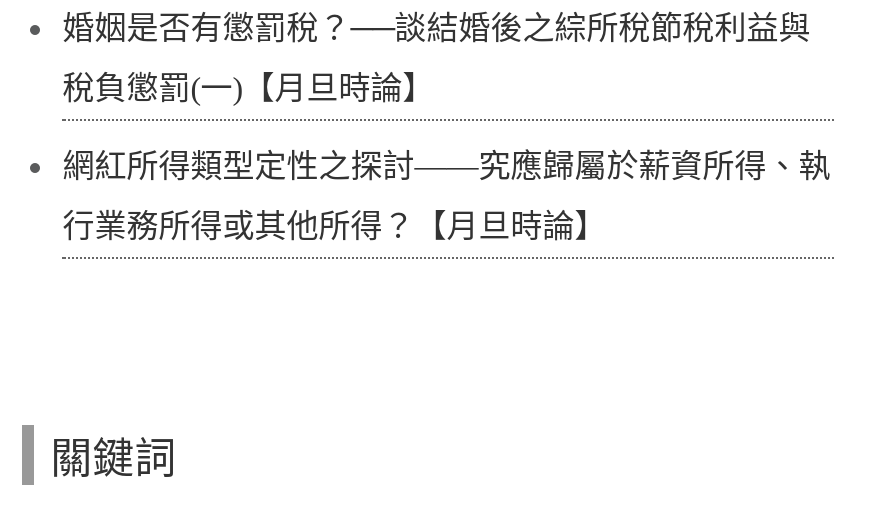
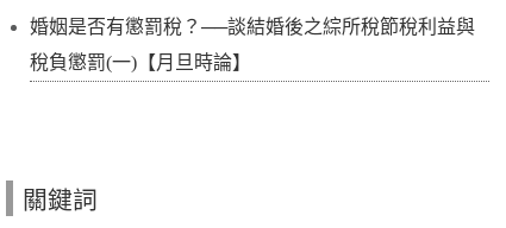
[62,149,830,243] 網紅所得類型定性之探討——究應歸屬於薪資所得、執 | 行業務所得或其他所得？【月旦時論】 -> none

